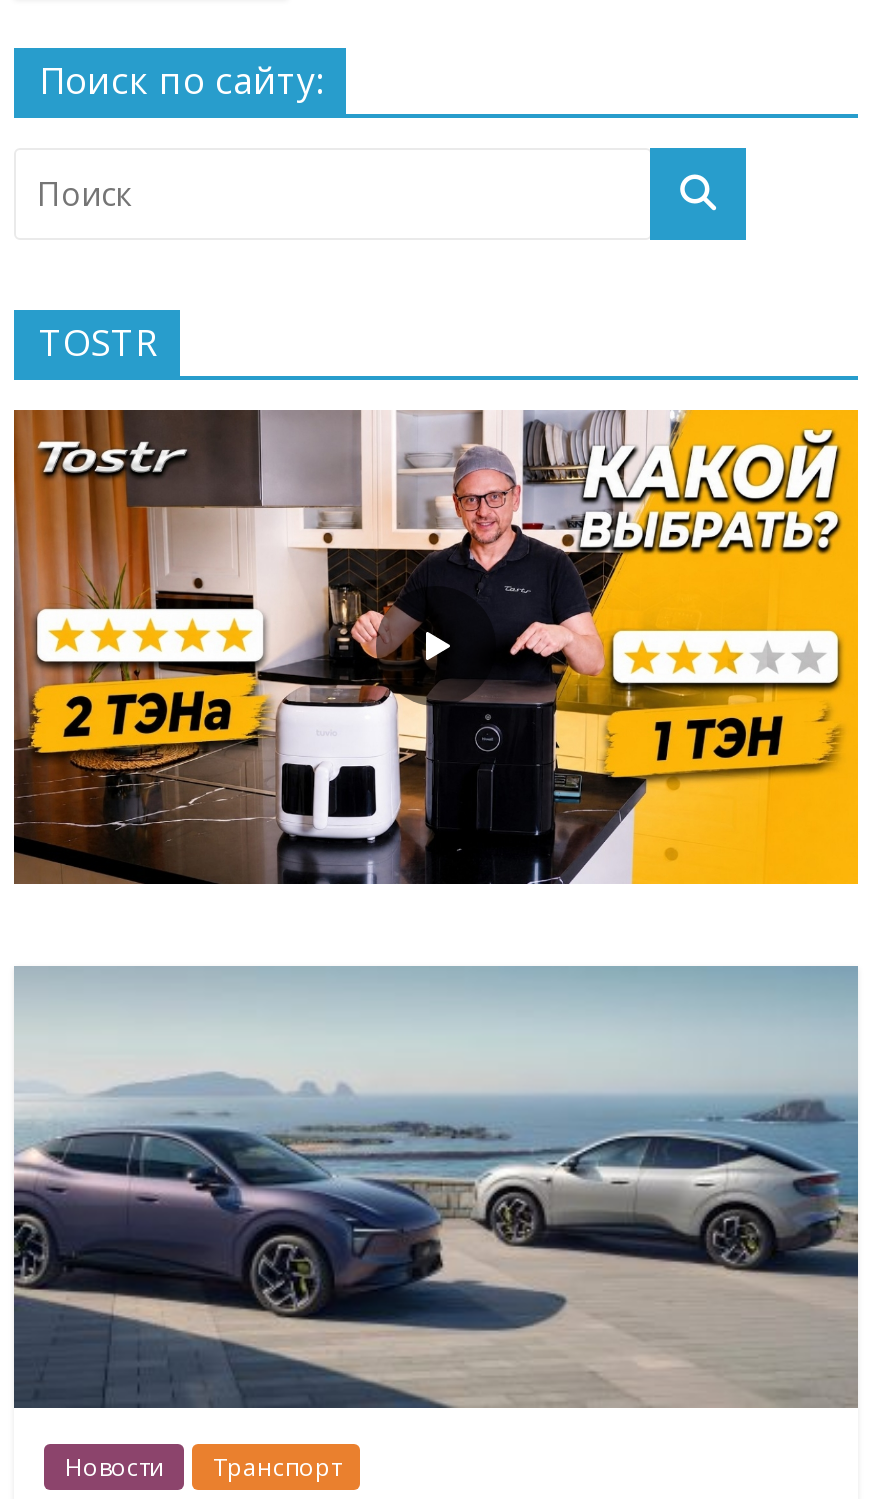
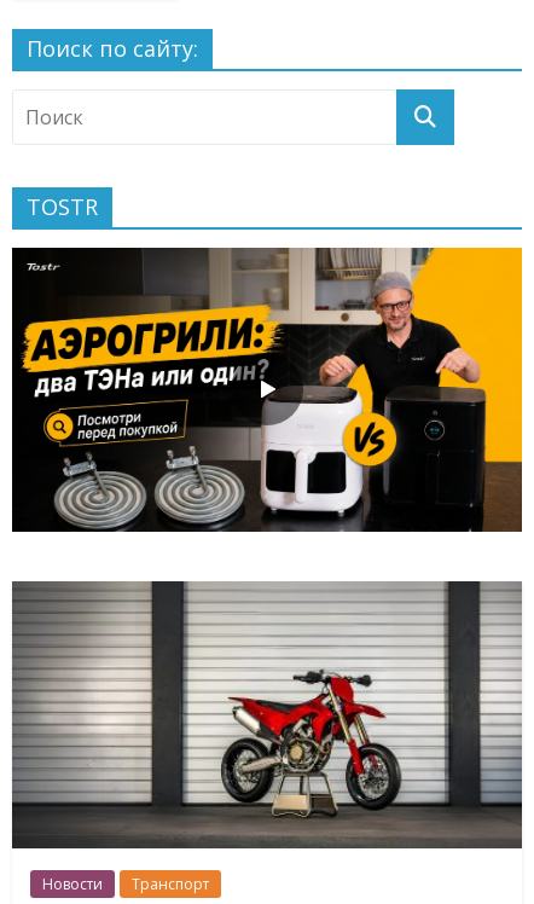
[12,408,860,886] [image] -> [11,247,523,533] [image]
[14,966,858,1408] [image] -> [12,581,522,848] [image]

